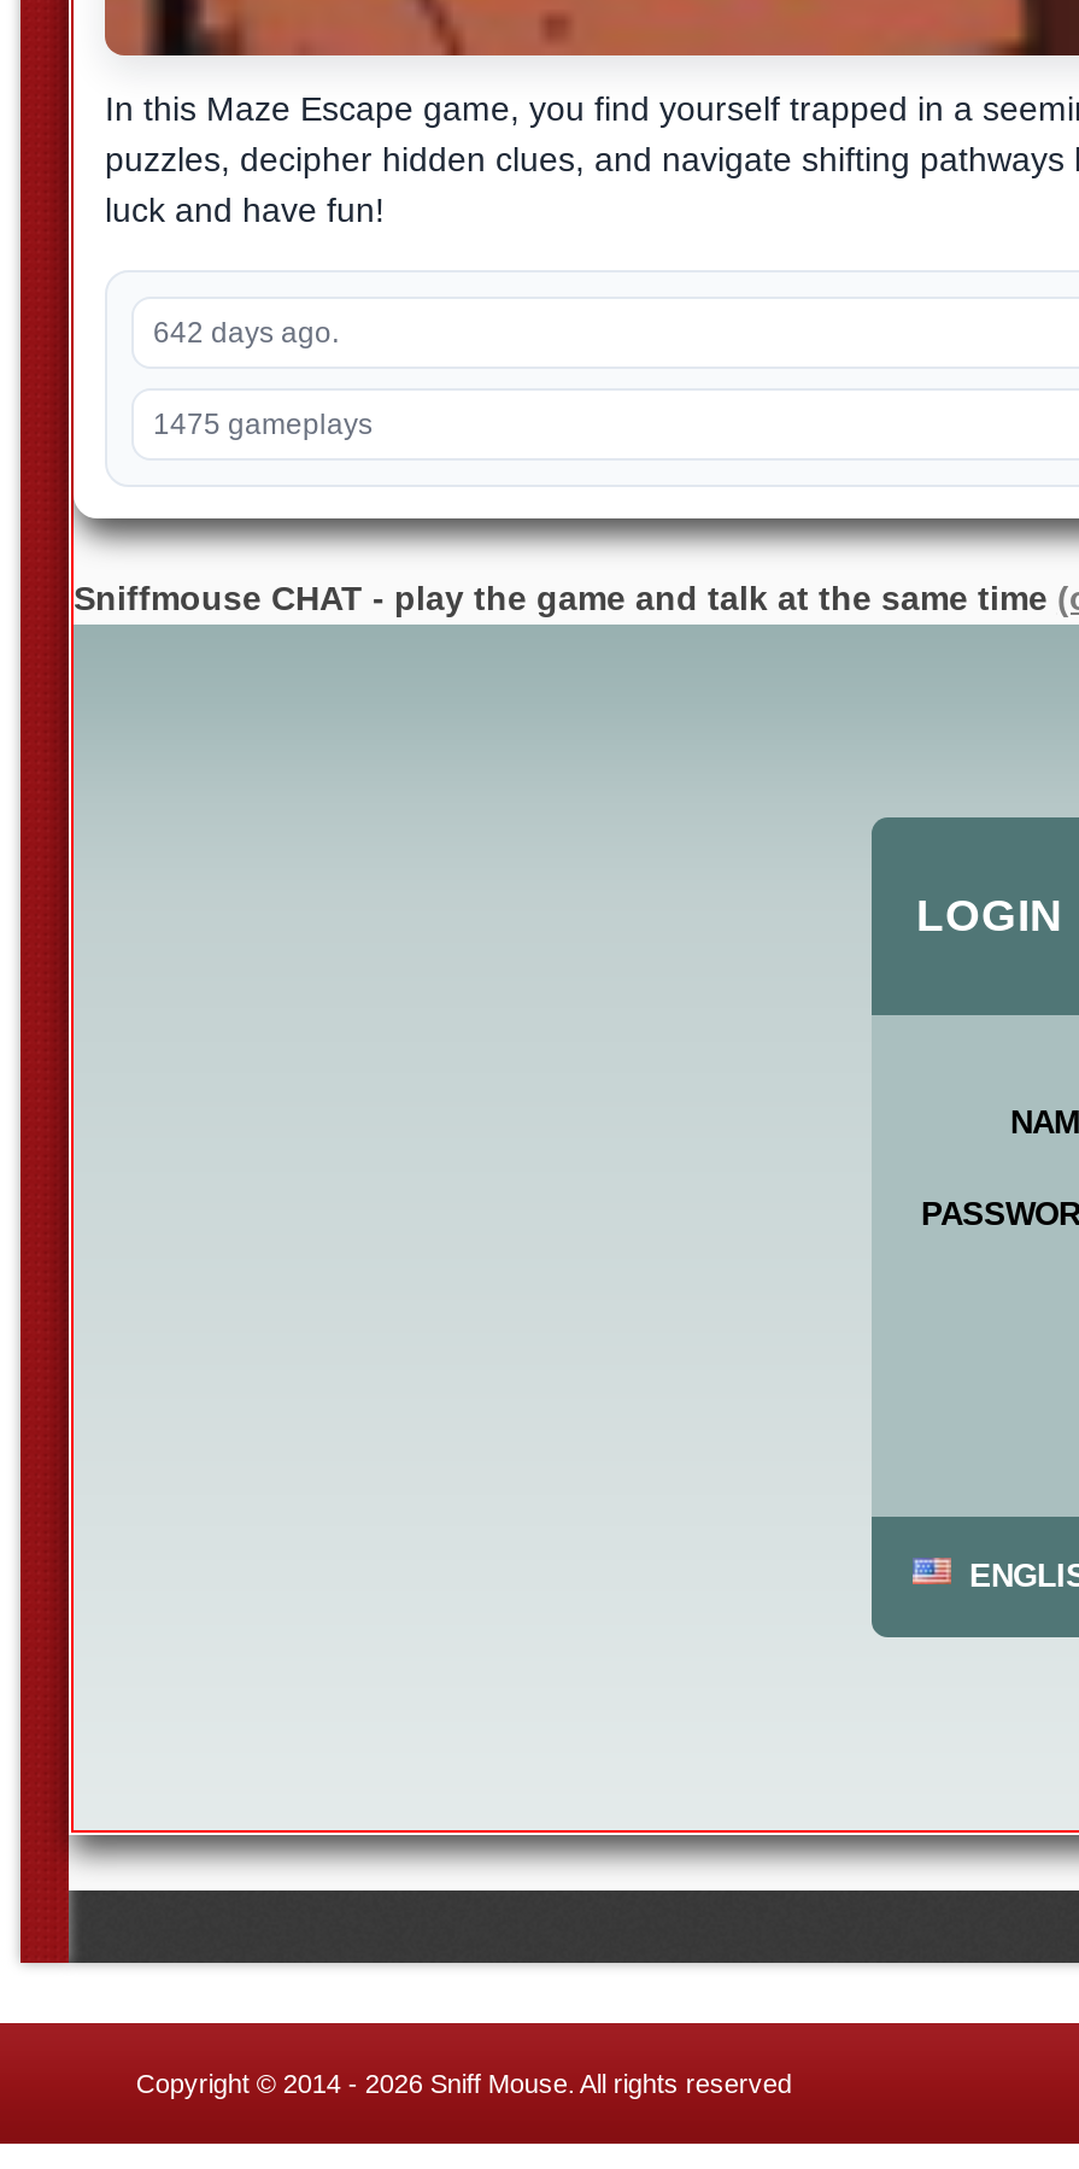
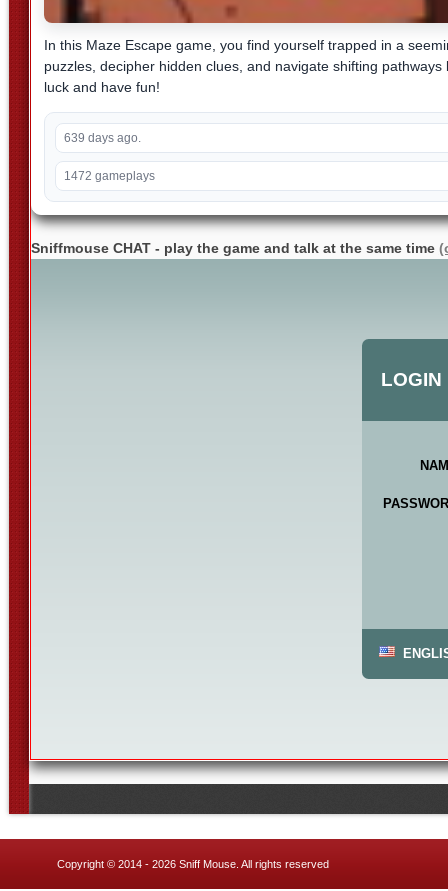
[153,316,339,350] 642 days ago. -> [64,131,141,145] 639 days ago.
[153,408,373,442] 1475 gameplays -> [64,169,155,183] 1472 gameplays

